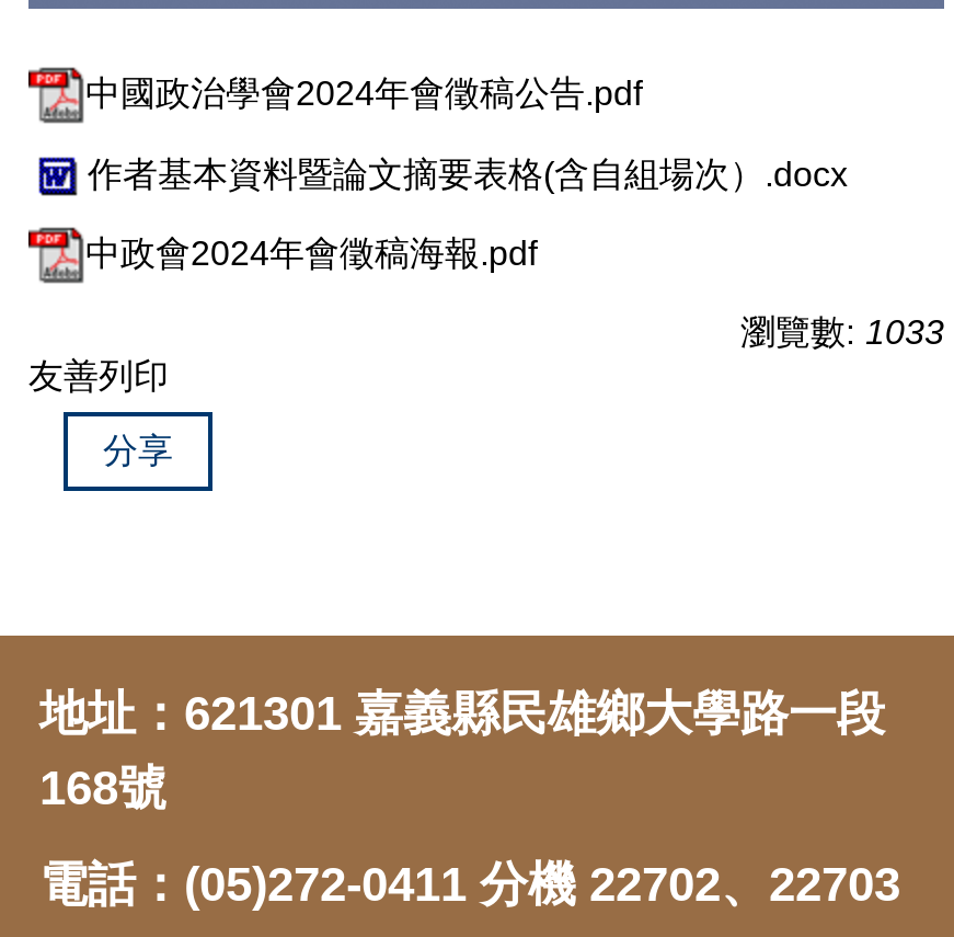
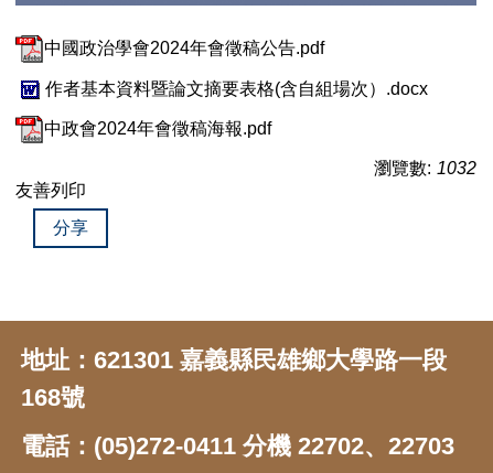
[740,314,944,351] 瀏覽數: 1033 -> [374,159,476,178] 瀏覽數: 1032

